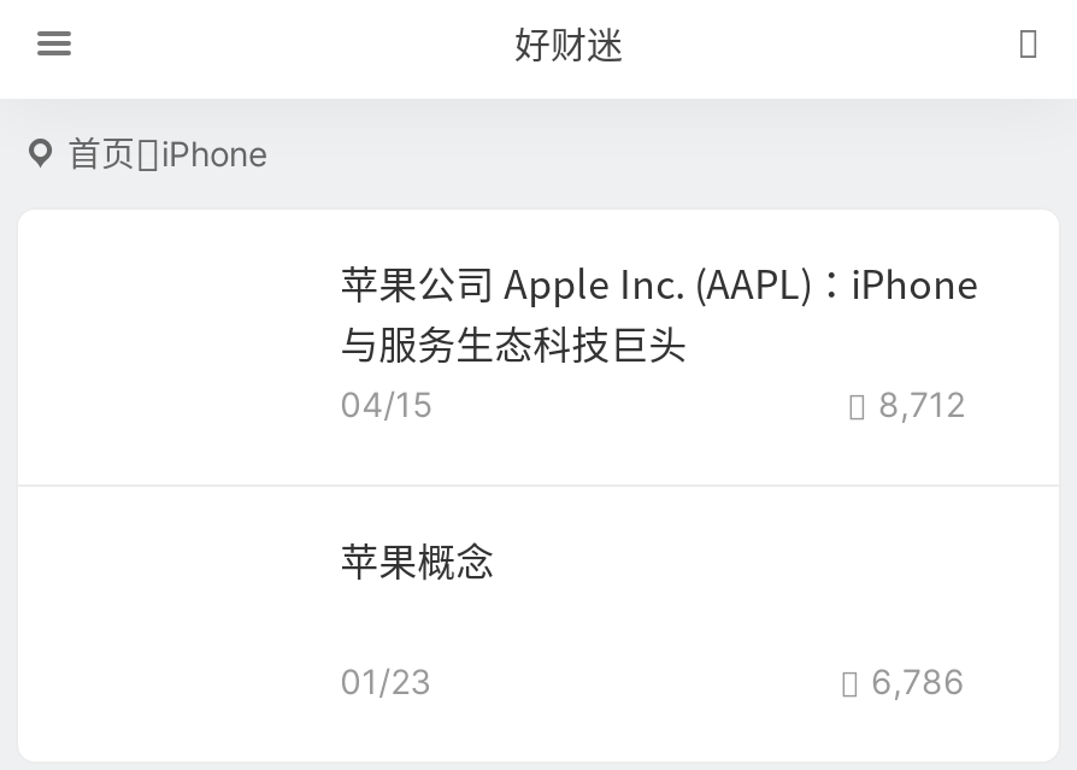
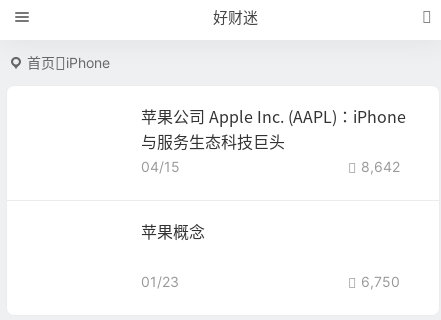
[878,383,965,424] 8,712 -> [361,158,400,175] 8,642
[871,660,965,701] 6,786 -> [361,273,400,290] 6,750

